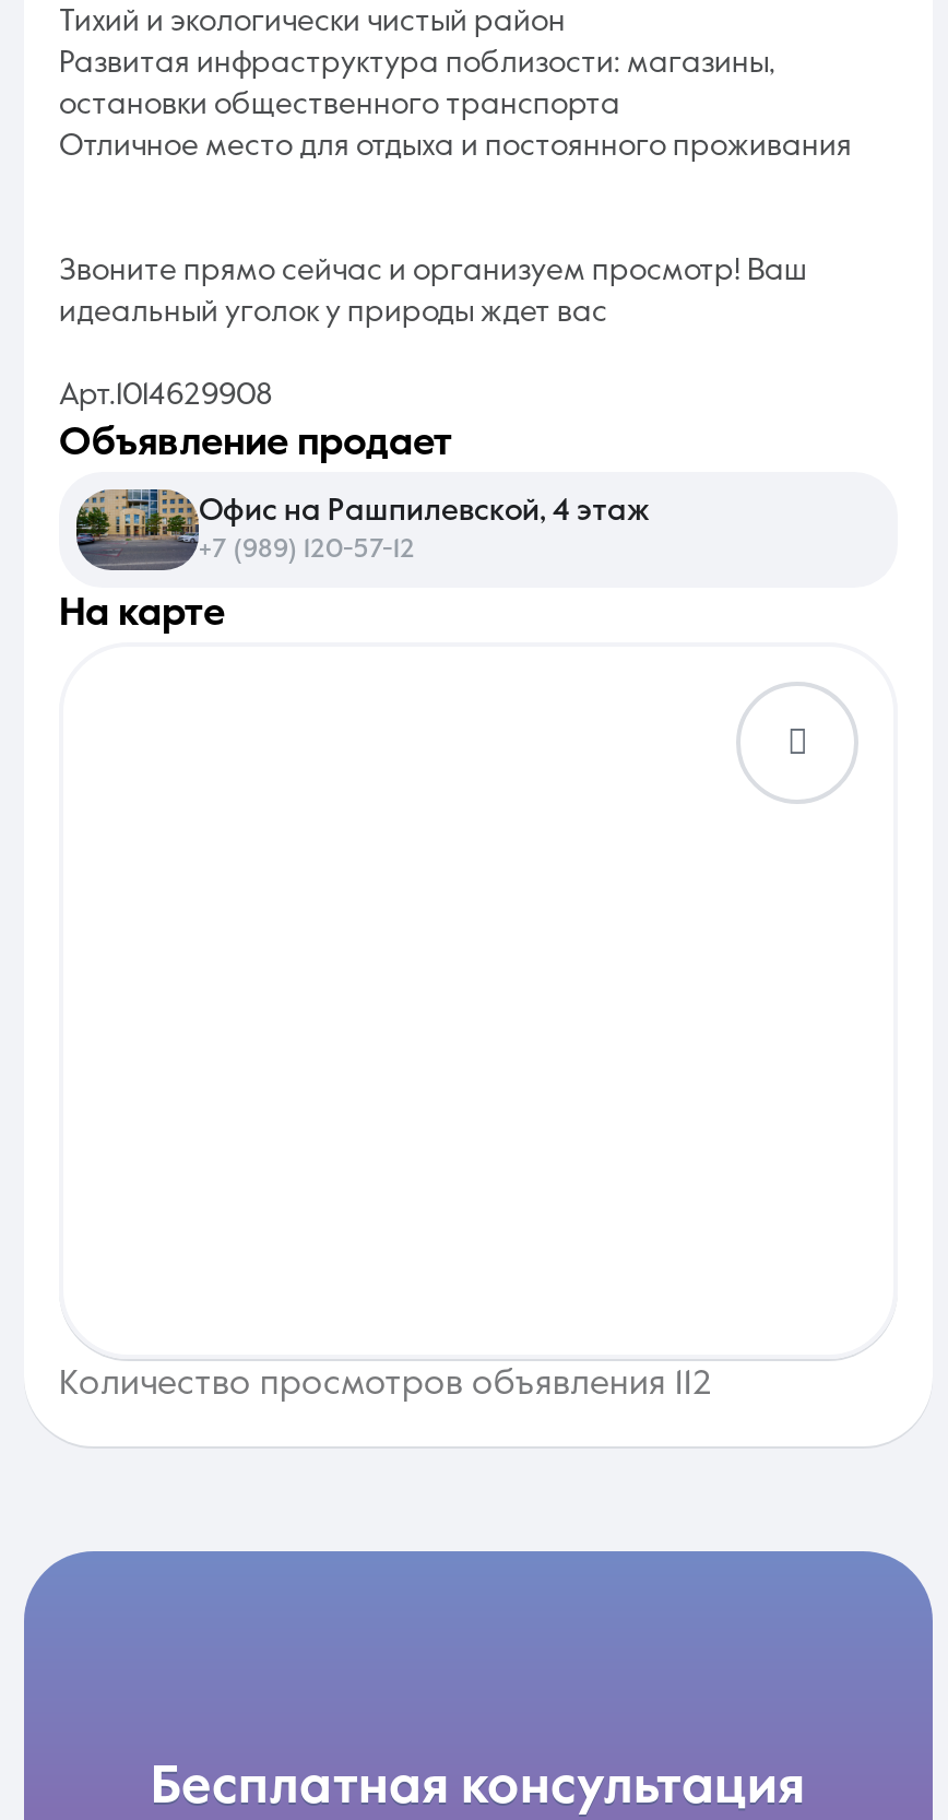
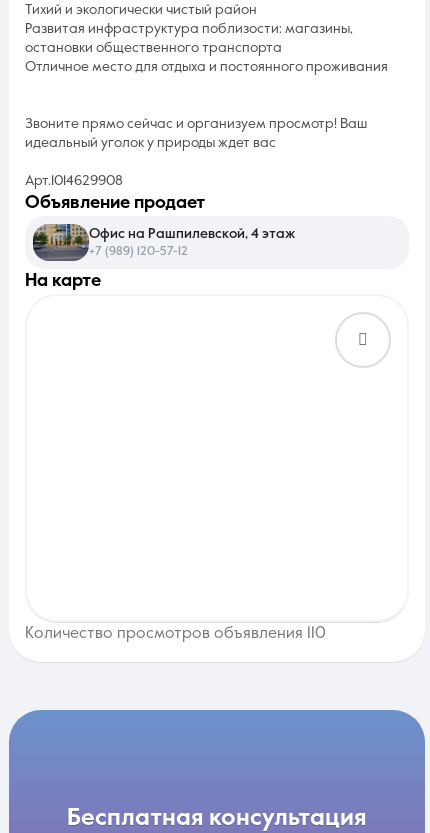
[59,1368,712,1403] Количество просмотров объявления 112 -> [25,626,326,642] Количество просмотров объявления 110

